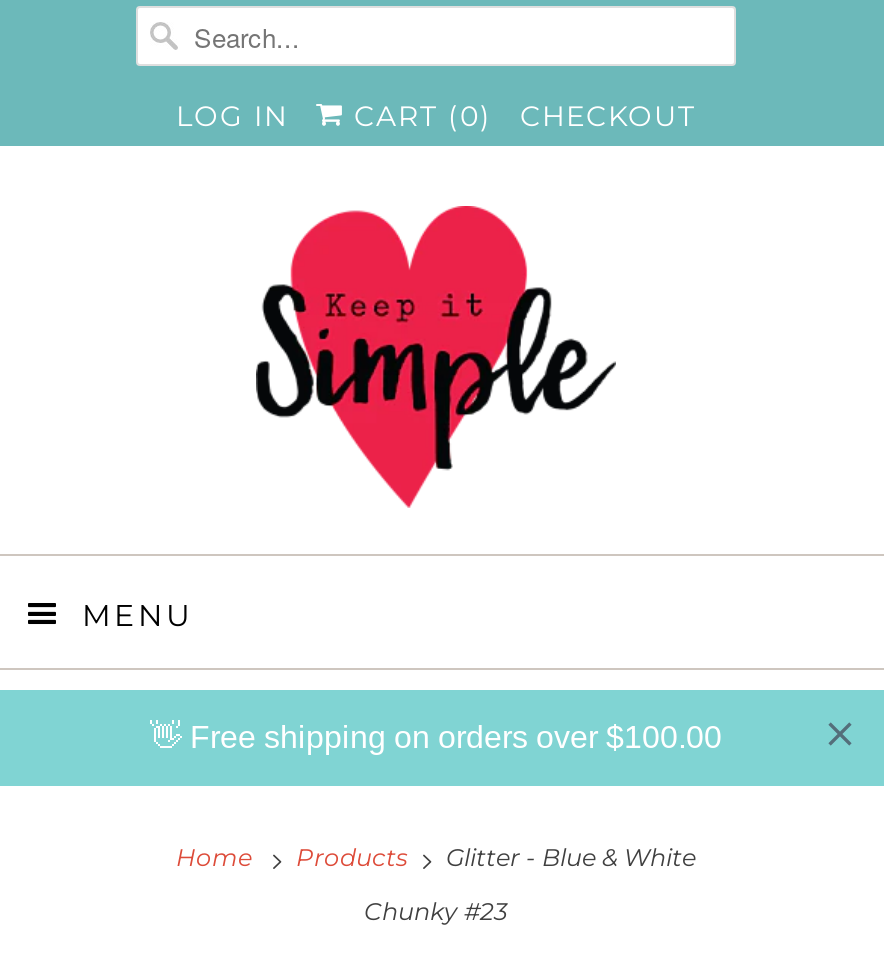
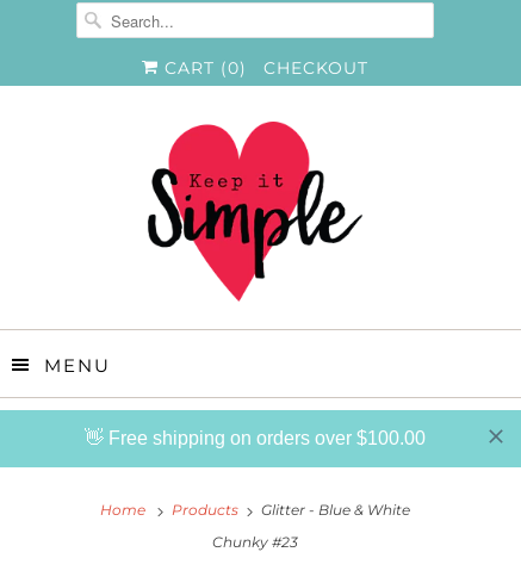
[176,98,288,134] LOG IN -> none

